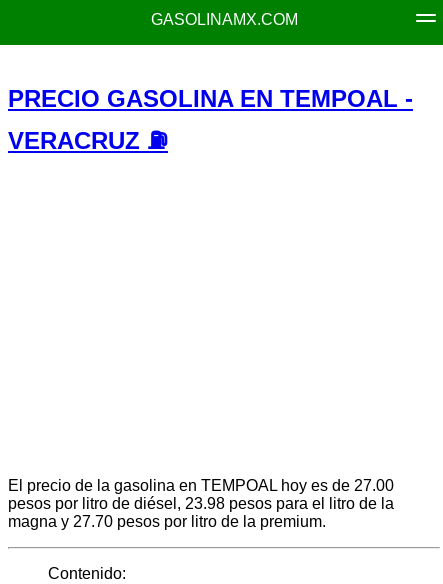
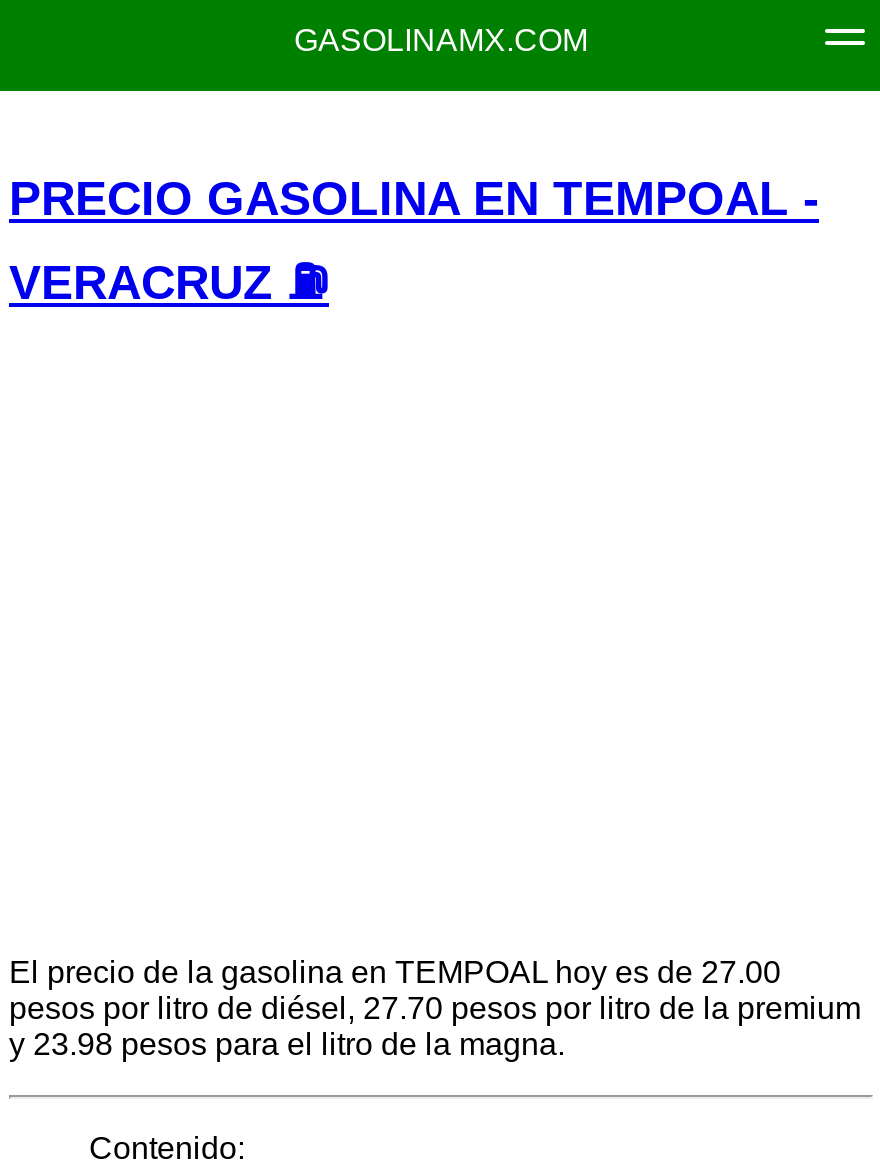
[8,495,394,512] pesos por litro de diésel, 23.98 pesos para el litro de la -> [9,991,861,1025] pesos por litro de diésel, 27.70 pesos por litro de la premium
[8,513,326,530] magna y 27.70 pesos por litro de la premium. -> [9,1027,565,1061] y 23.98 pesos para el litro de la magna.

